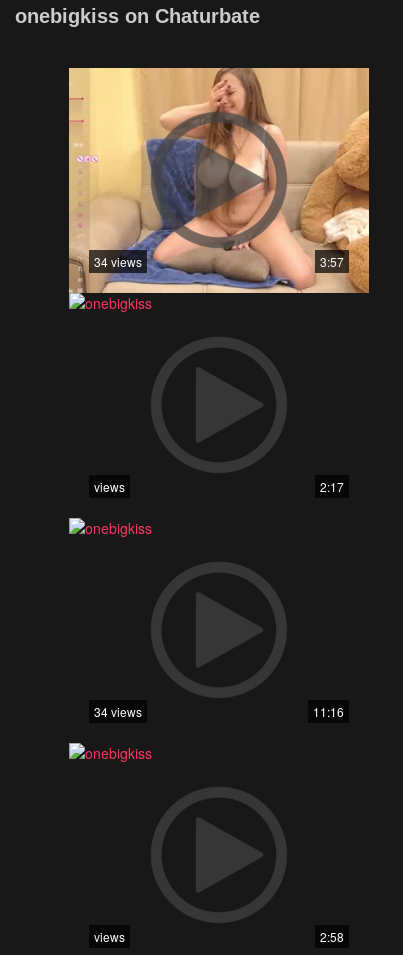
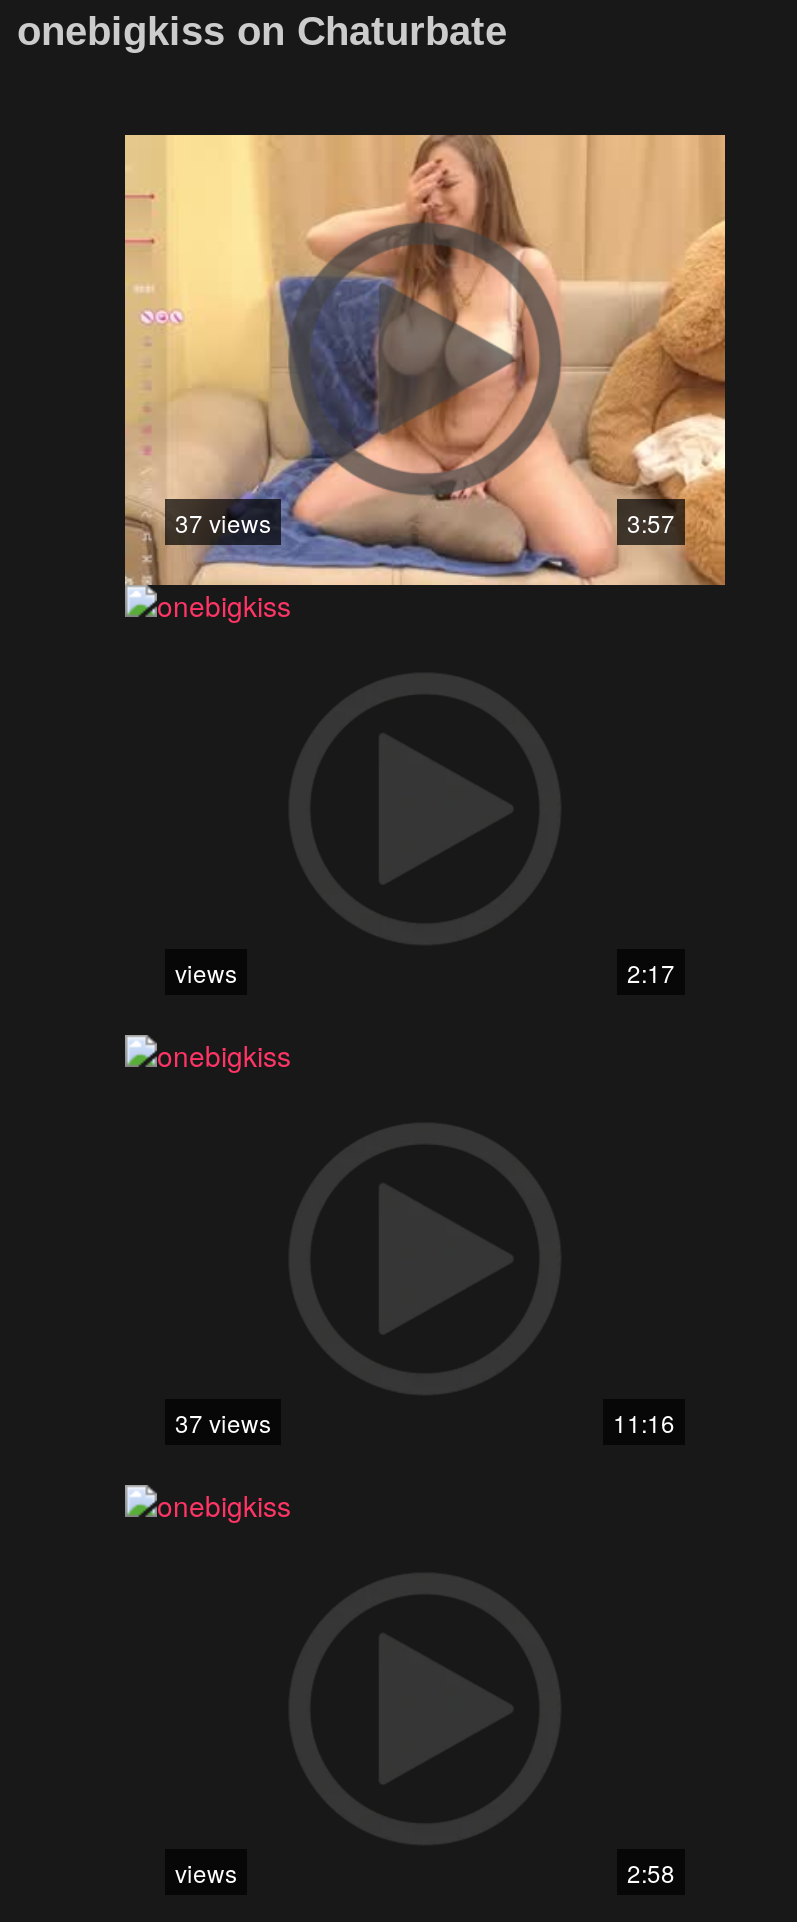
[94,253,142,270] 34 views -> [175,504,271,538] 37 views
[94,703,142,720] 34 views -> [175,1404,271,1438] 37 views

